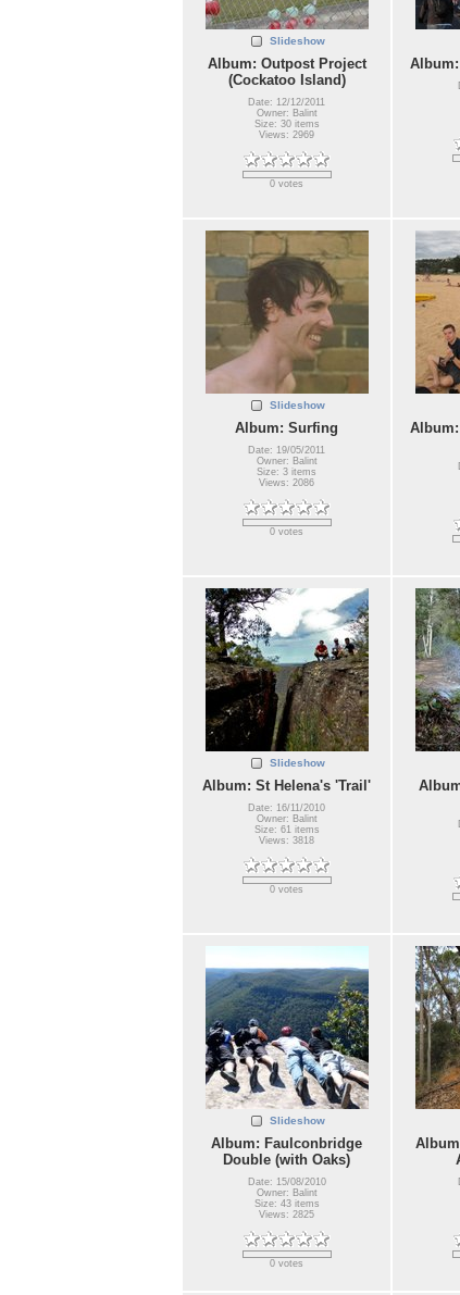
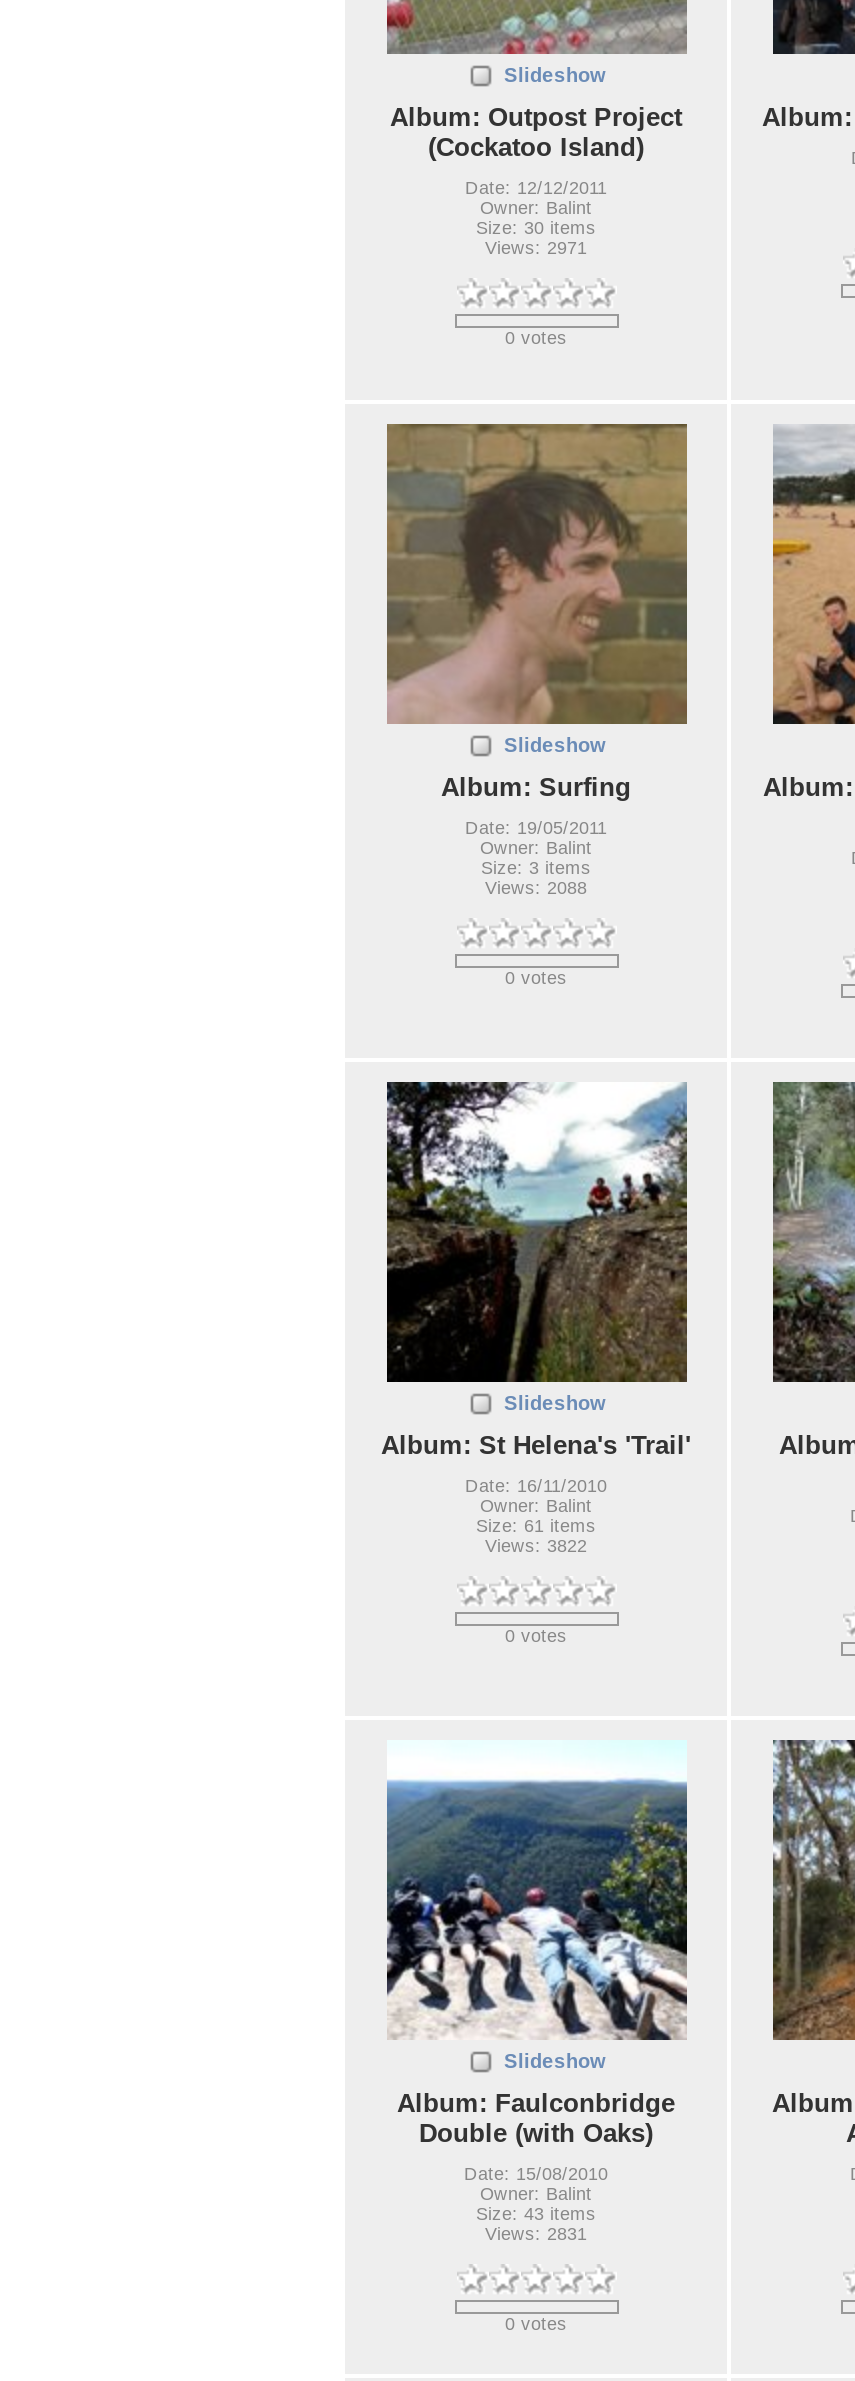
[259,129,314,140] Views: 2969 -> [485,237,587,257] Views: 2971
[259,477,314,488] Views: 2086 -> [485,877,587,897] Views: 2088
[259,835,314,846] Views: 3818 -> [485,1535,587,1555] Views: 3822
[259,1209,314,1220] Views: 2825 -> [485,2223,587,2243] Views: 2831

